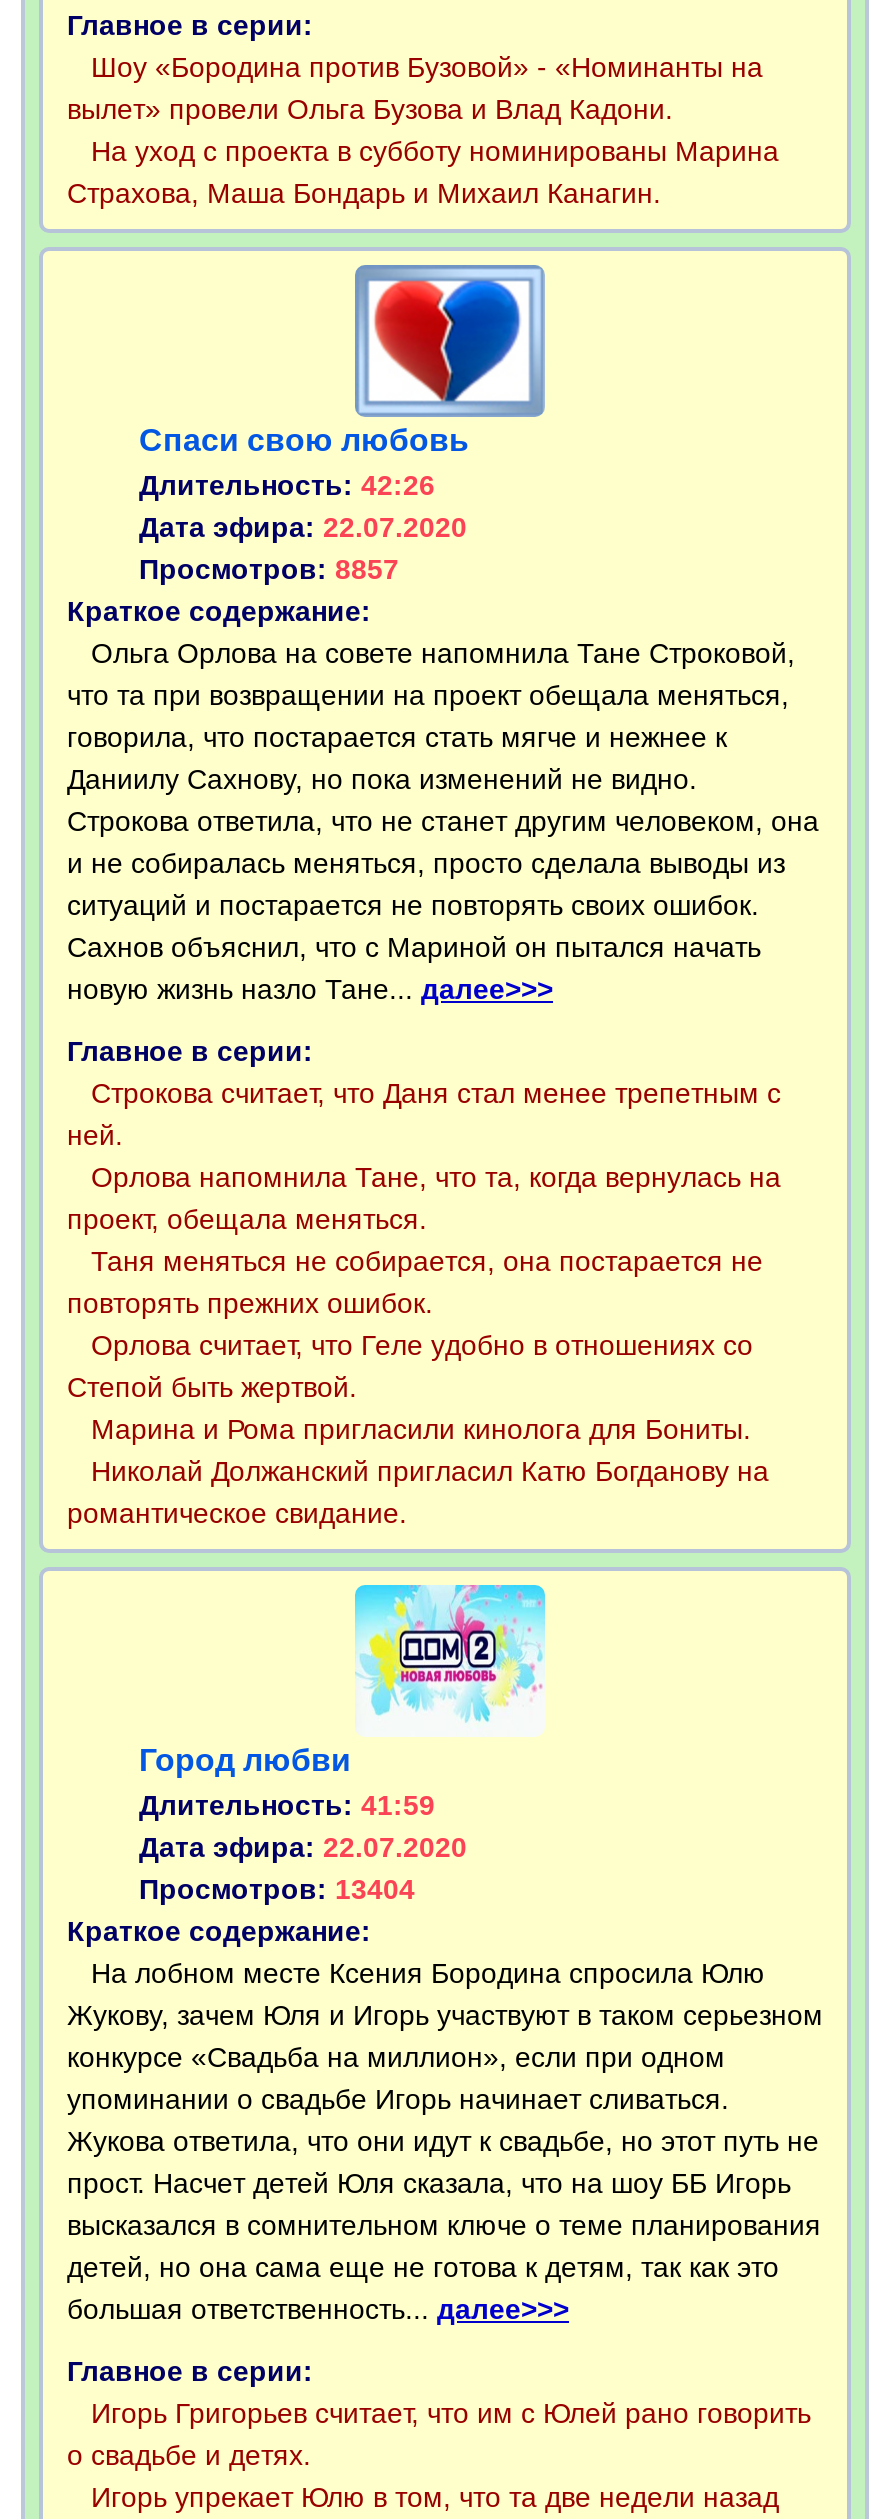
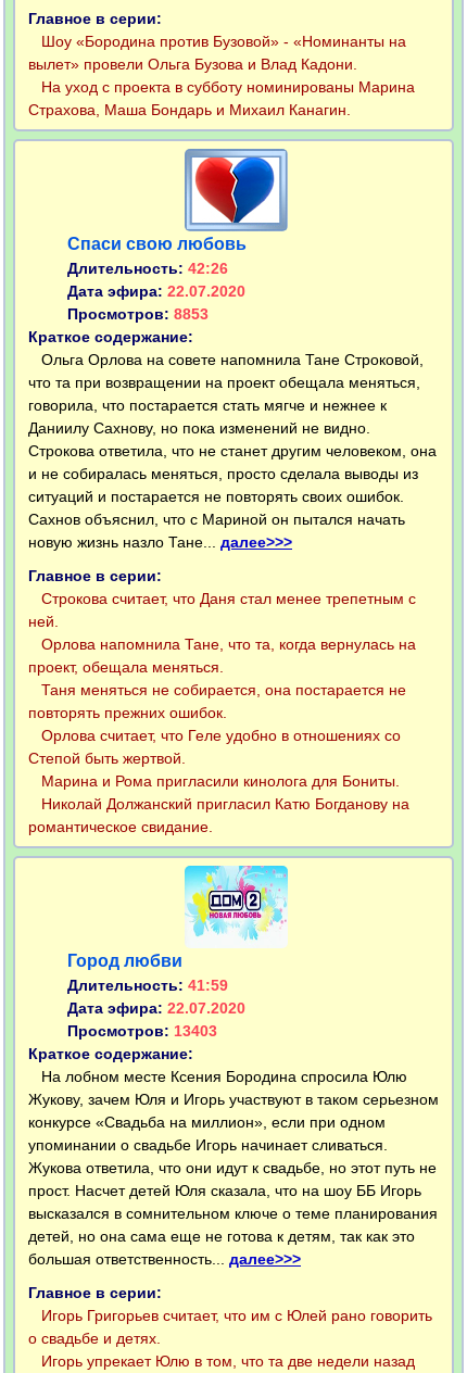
[139,554,399,586] Просмотров: 8857 -> [67,306,209,323] Просмотров: 8853
[139,1874,415,1906] Просмотров: 13404 -> [67,1022,217,1040] Просмотров: 13403

